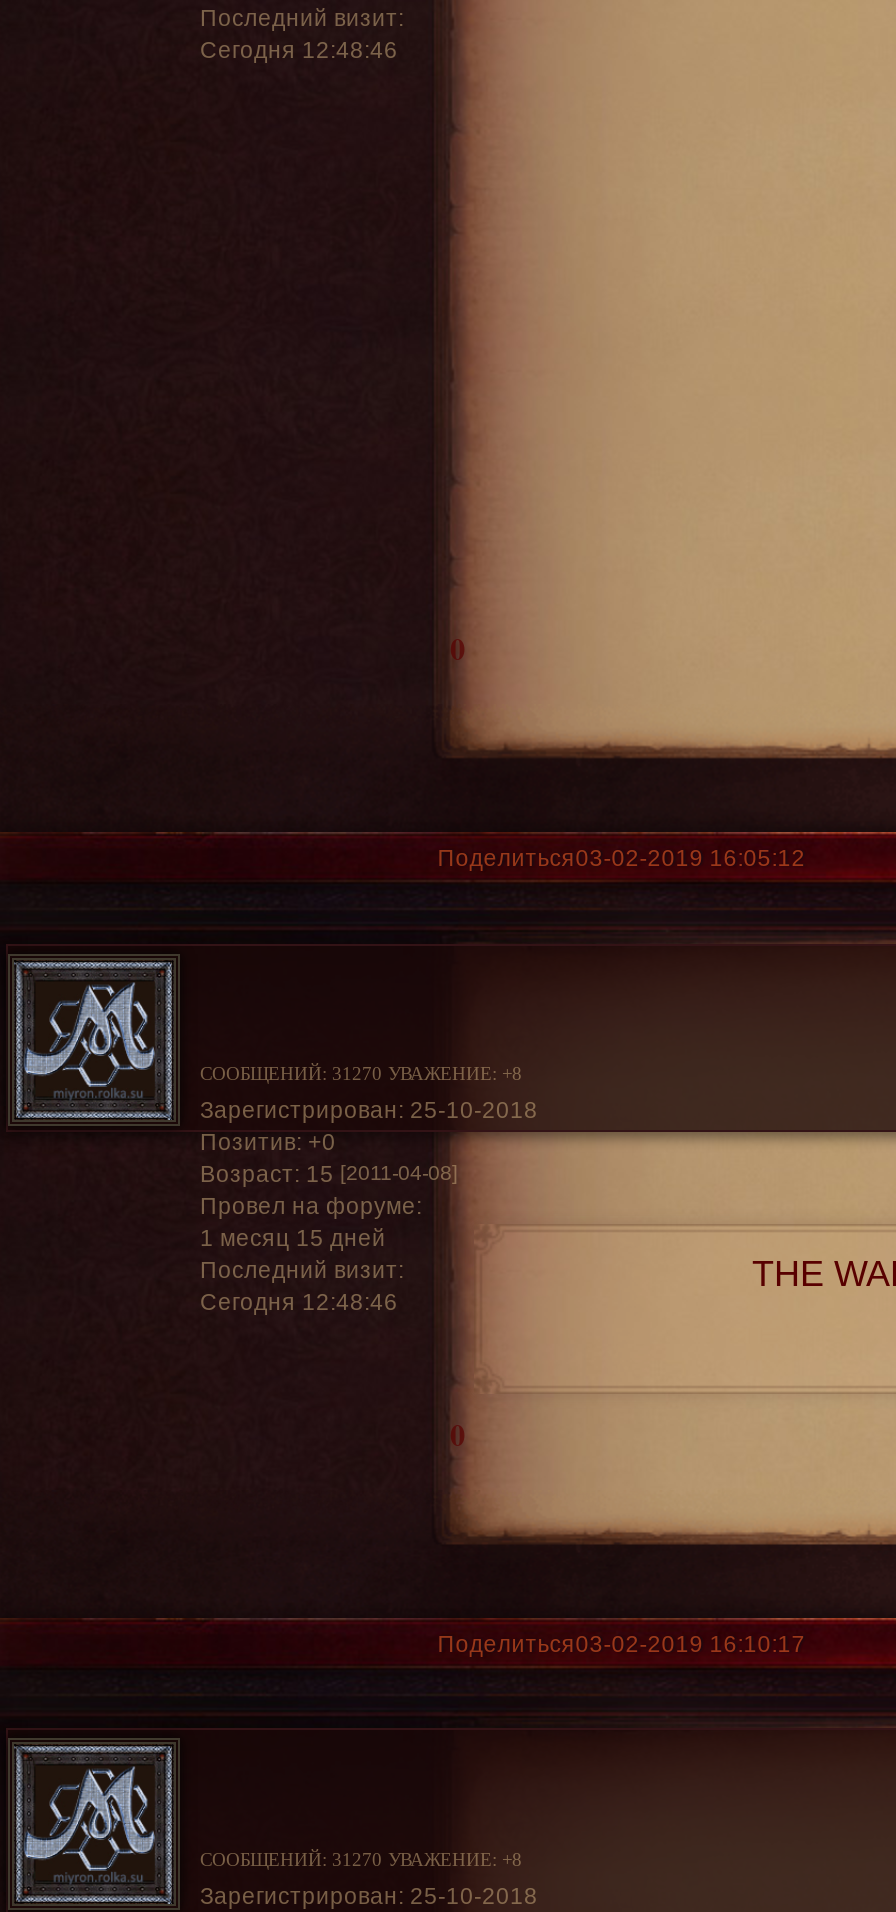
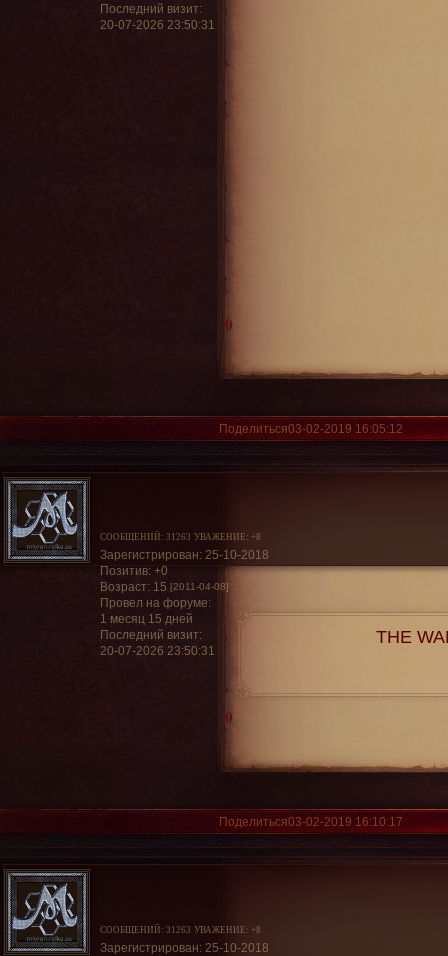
[200,37,398,61] Сегодня 12:48:46 -> [100,19,215,31] 20-07-2026 23:50:31
[200,1064,522,1084] СООБЩЕНИЙ: 31270 УВАЖЕНИЕ: +8 -> [100,532,261,542] СООБЩЕНИЙ: 31263 УВАЖЕНИЕ: +8
[200,1290,398,1314] Сегодня 12:48:46 -> [100,645,215,657] 20-07-2026 23:50:31
[200,1849,522,1869] СООБЩЕНИЙ: 31270 УВАЖЕНИЕ: +8 -> [100,924,261,934] СООБЩЕНИЙ: 31263 УВАЖЕНИЕ: +8

